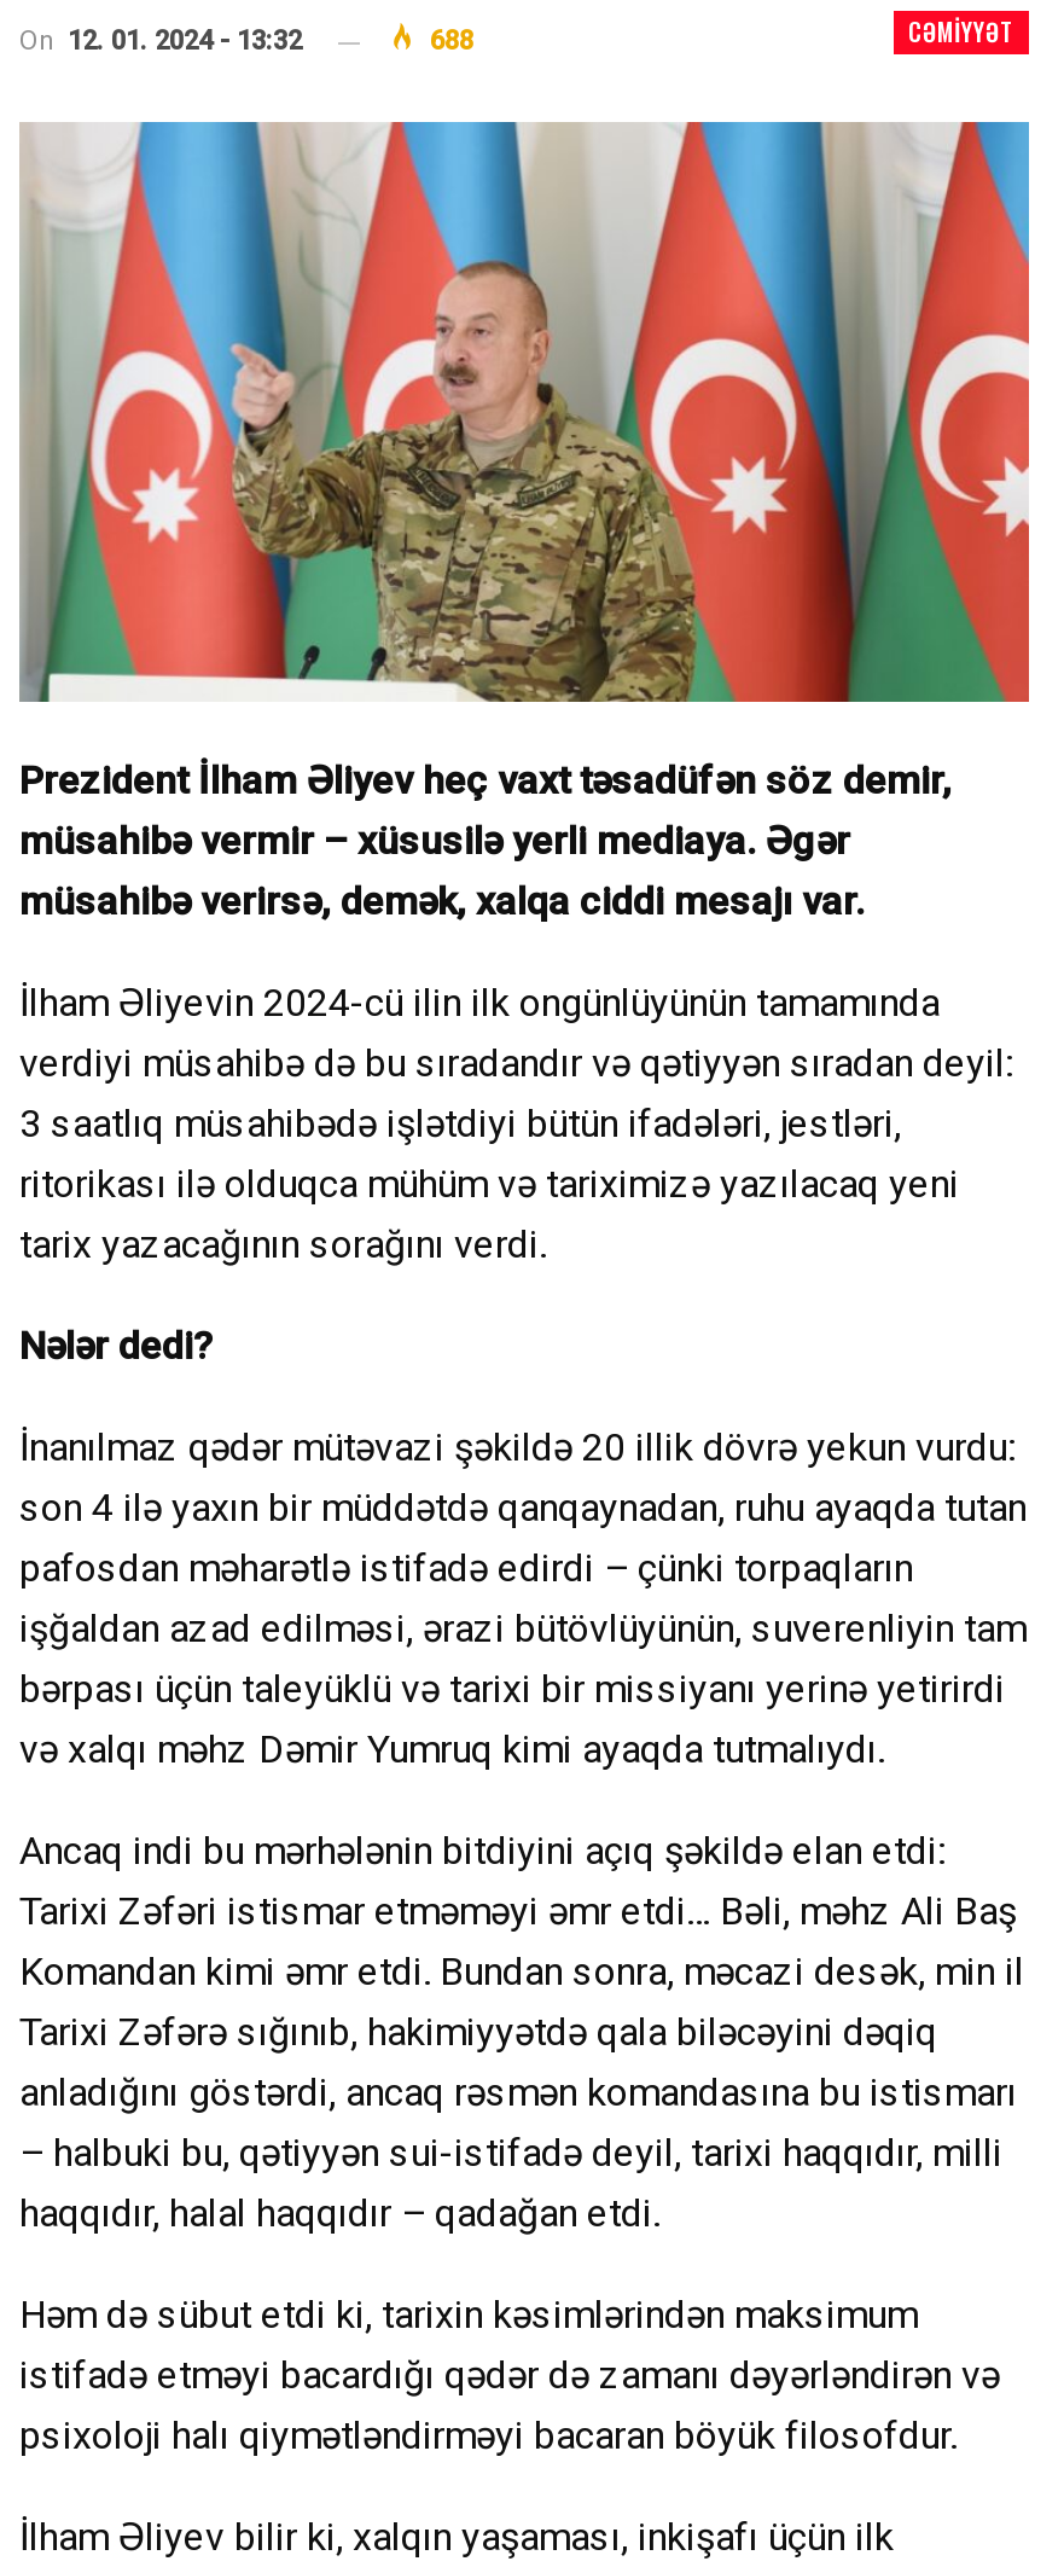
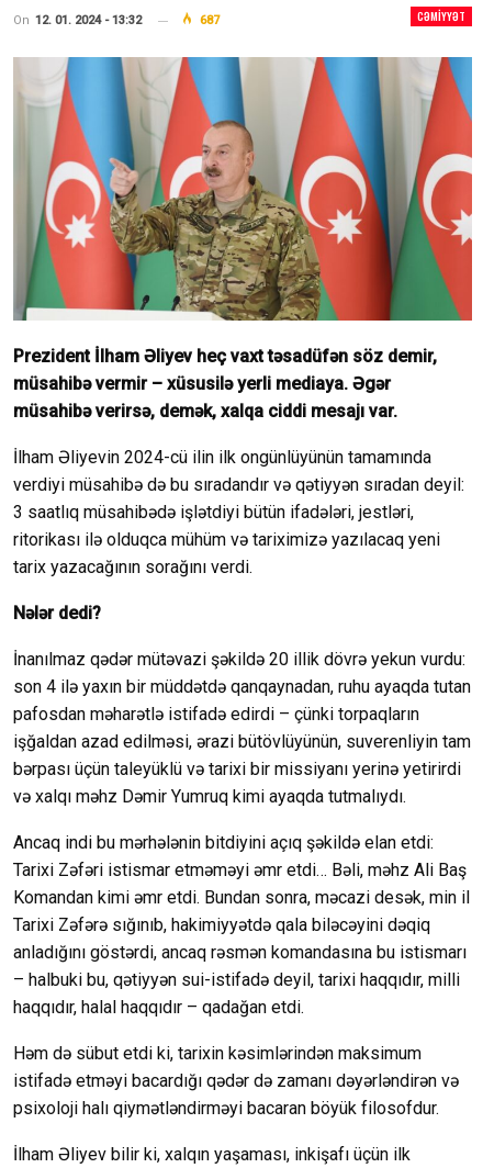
[423,25,473,57] 688 -> [196,13,220,27] 687

